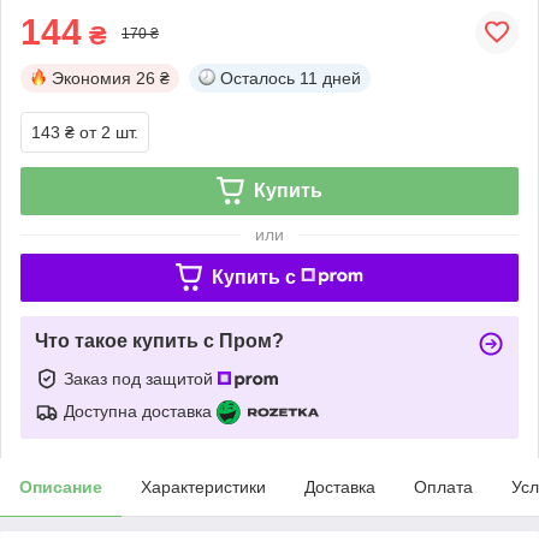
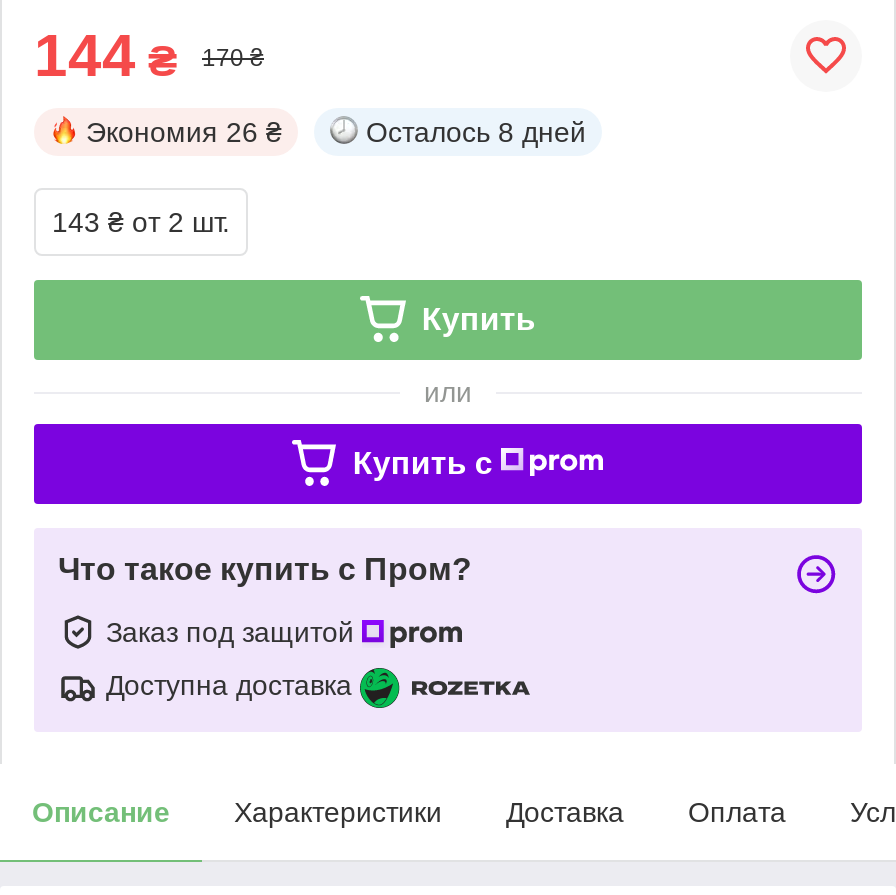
[220,68,361,88] Осталось 11 дней -> [366,116,586,148] Осталось 8 дней

